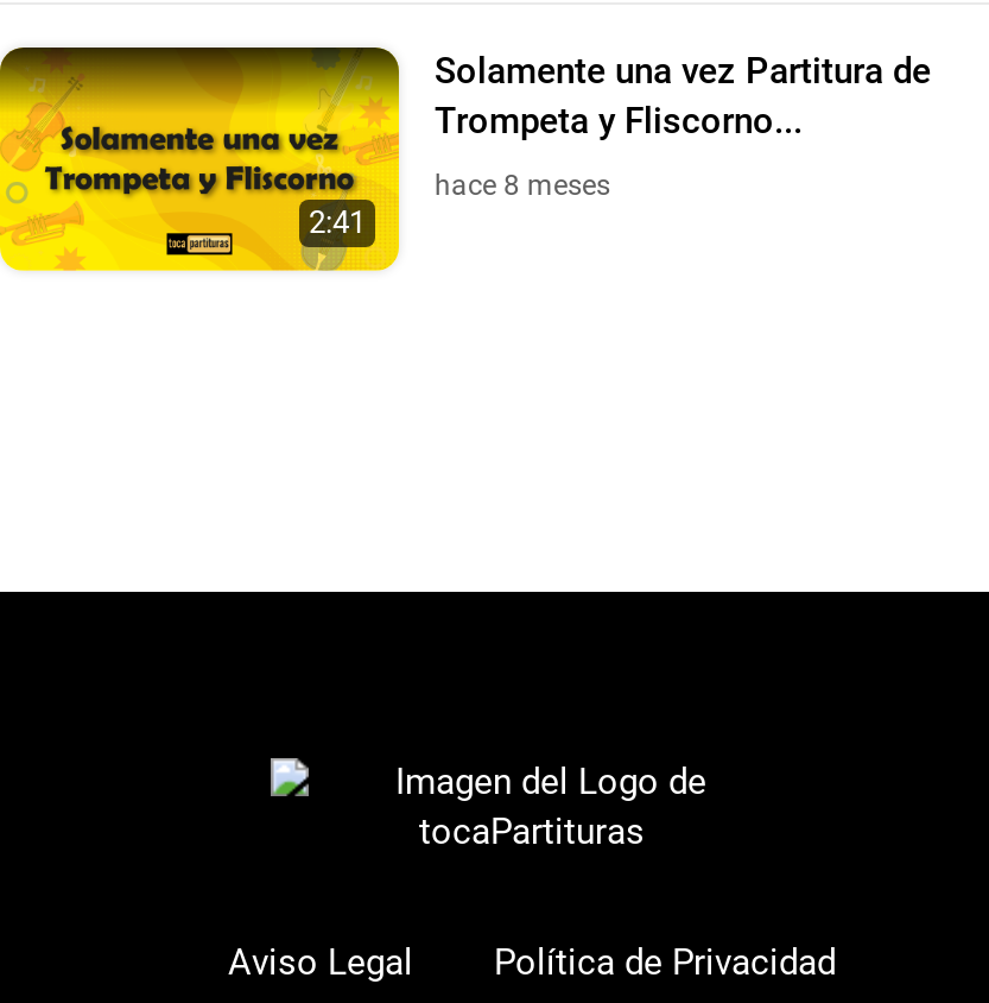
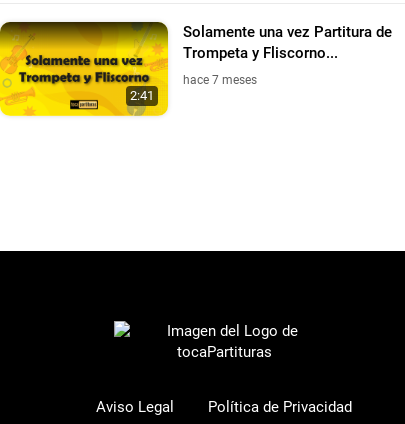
[435,168,610,202] hace 8 meses -> [183,73,257,87] hace 7 meses

